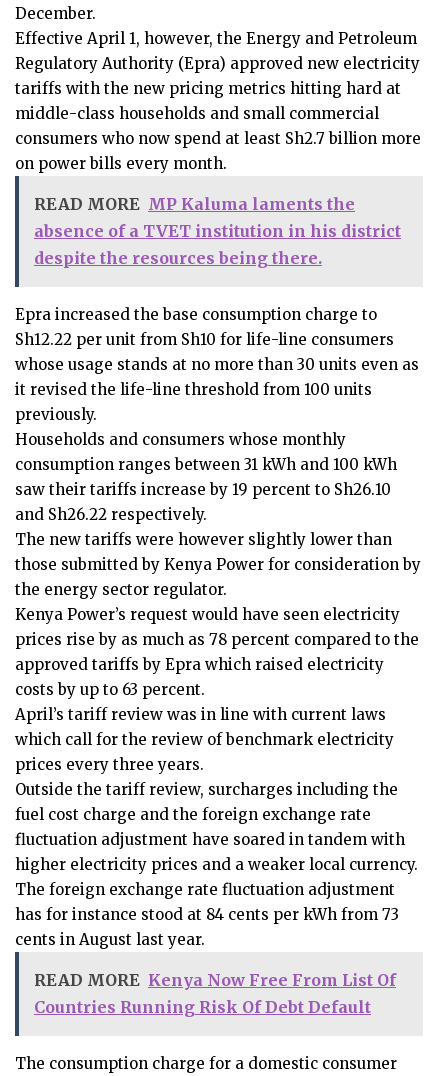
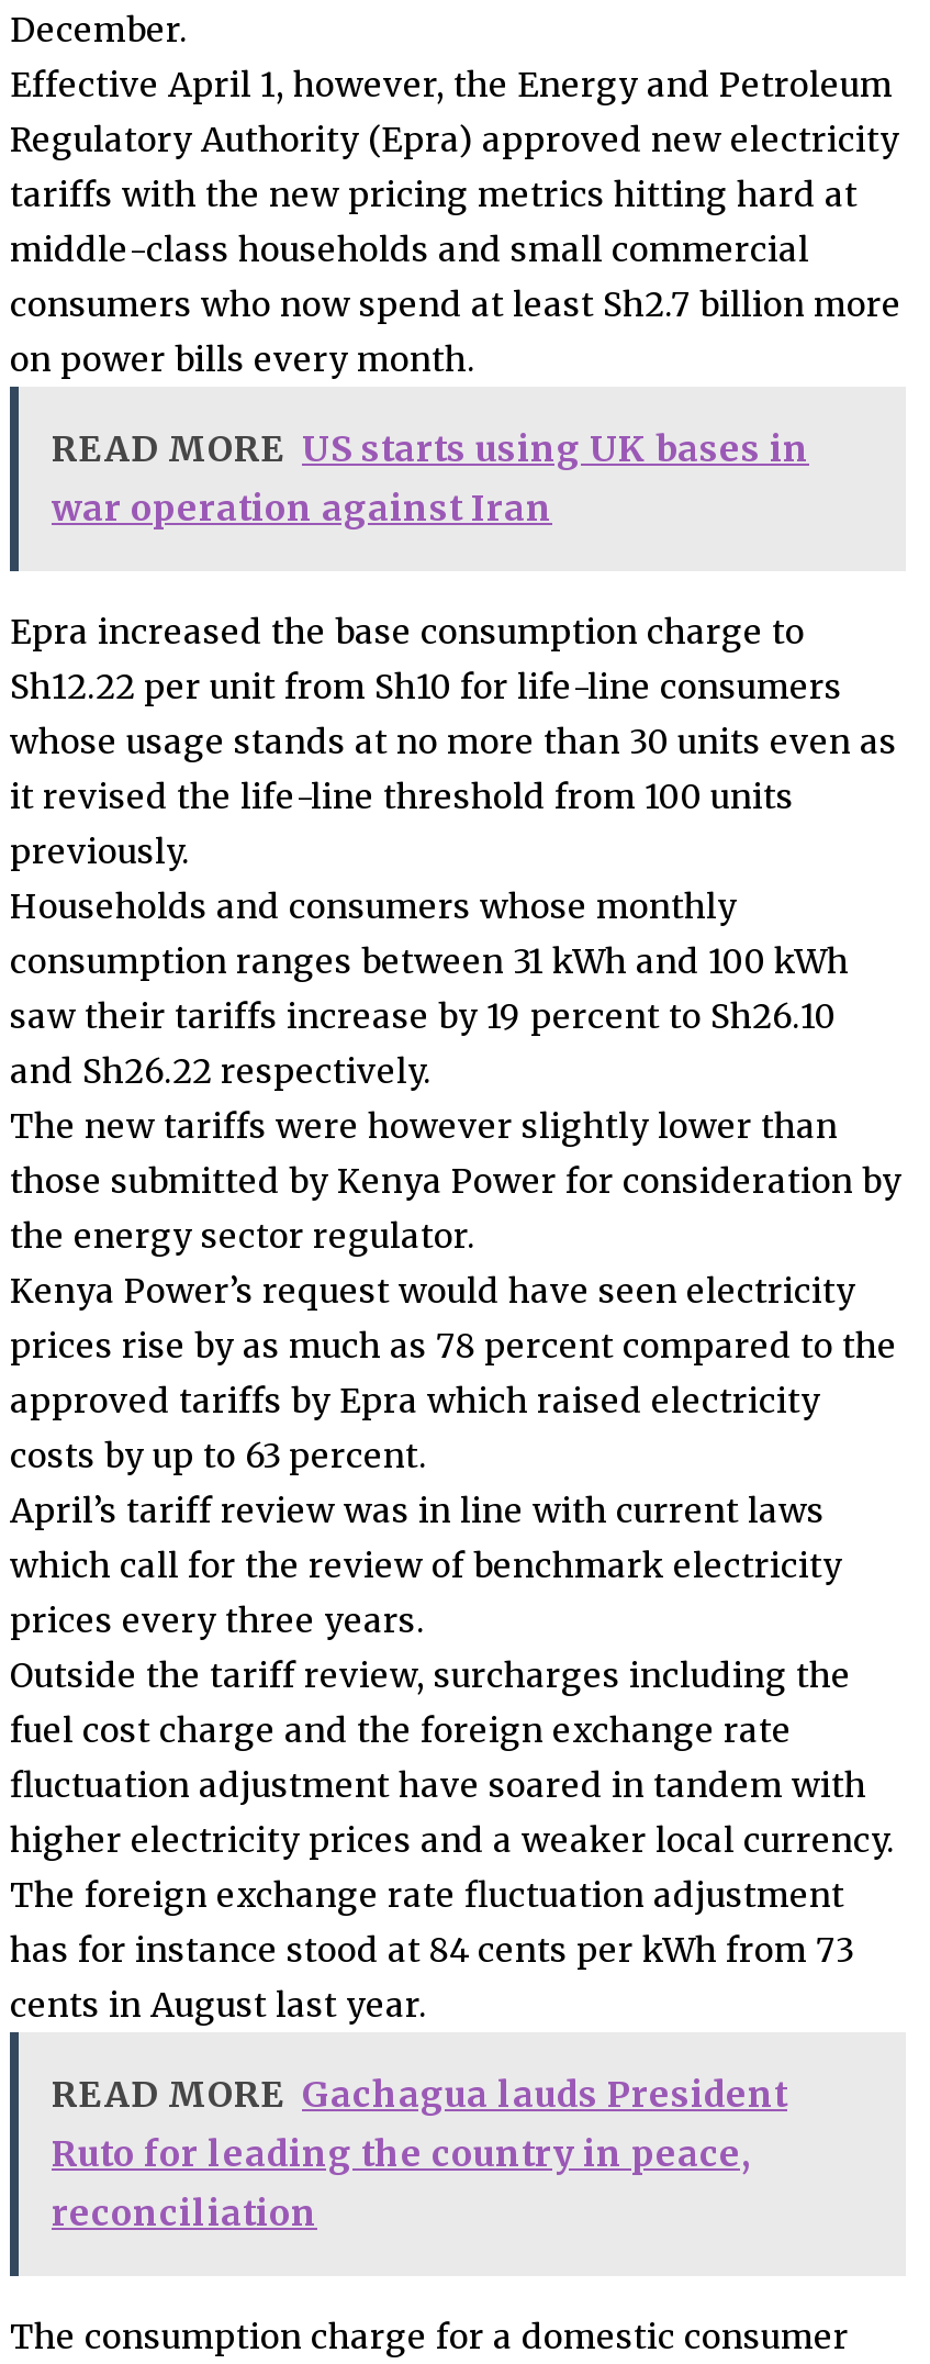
[34,194,401,268] READ MORE MP Kaluma laments the | absence of a TVET institution in his district | despite the resources being there. -> [52,426,809,529] READ MORE US starts using UK bases in | war operation against Iran
moved [15,305,421,949] -> [10,610,901,2025]: Epra increased the base consumption charge to | Sh12.22 per unit from Sh10 for life-line consumers | whose usage stands at no more than 30 units even as | ... | has for instance stood at 84 cents per kWh from 73 | cents in August last year.
[34,970,396,1017] READ MORE Kenya Now Free From List Of | Countries Running Risk Of Debt Default -> [52,2071,787,2234] READ MORE Gachagua lauds President | Ruto for leading the country in peace, | reconciliation

